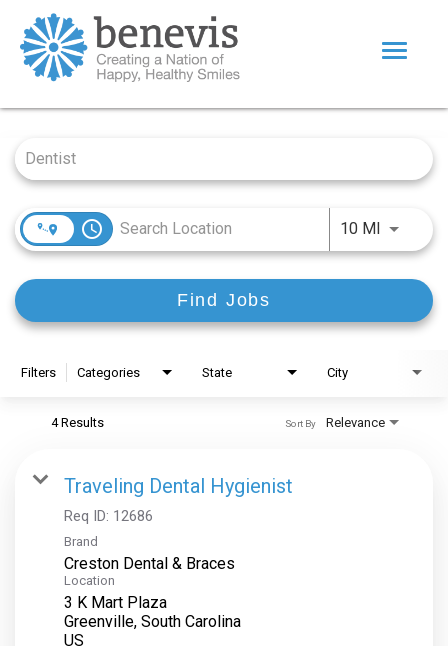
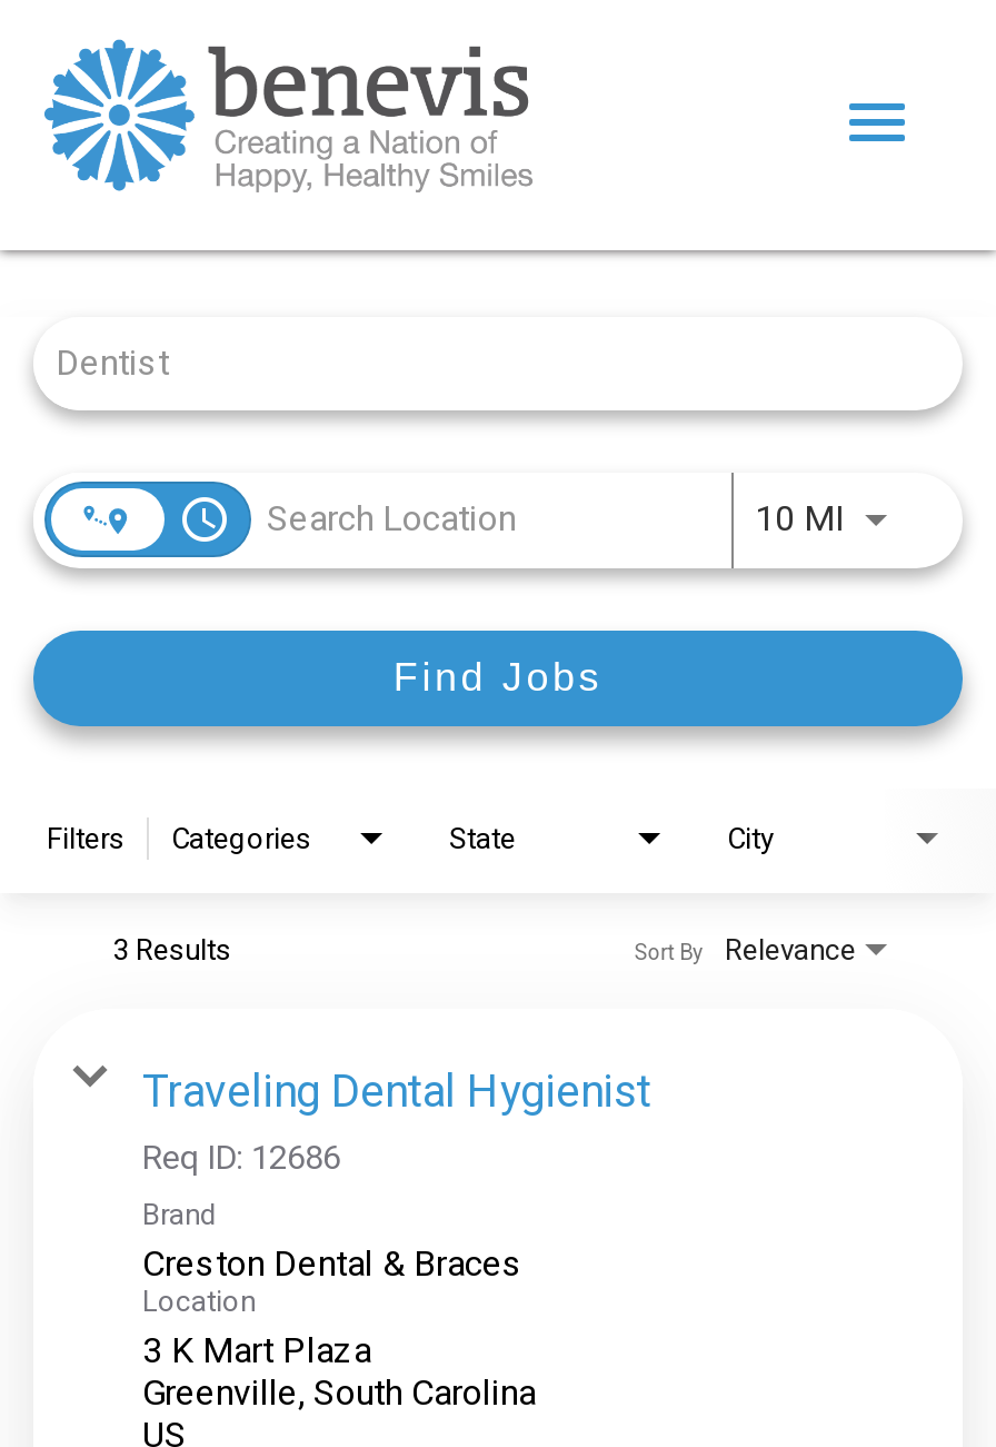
[51,415,104,430] 4 Results -> [113,934,231,967] 3 Results

